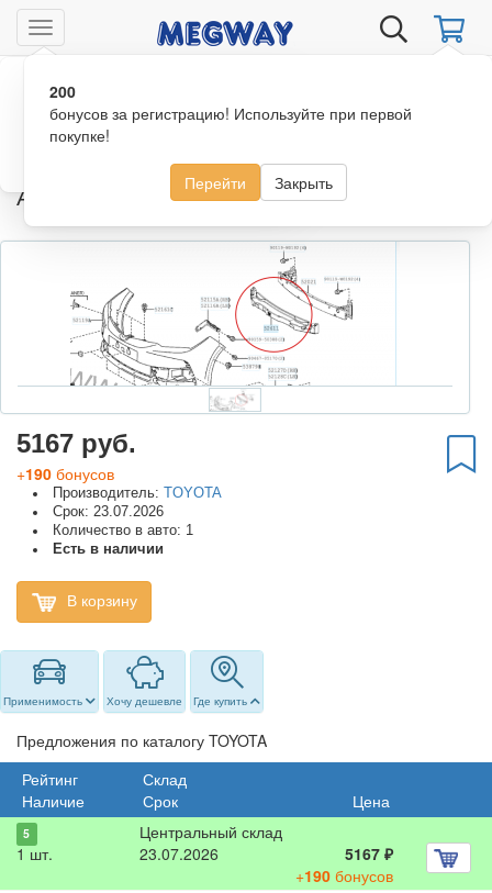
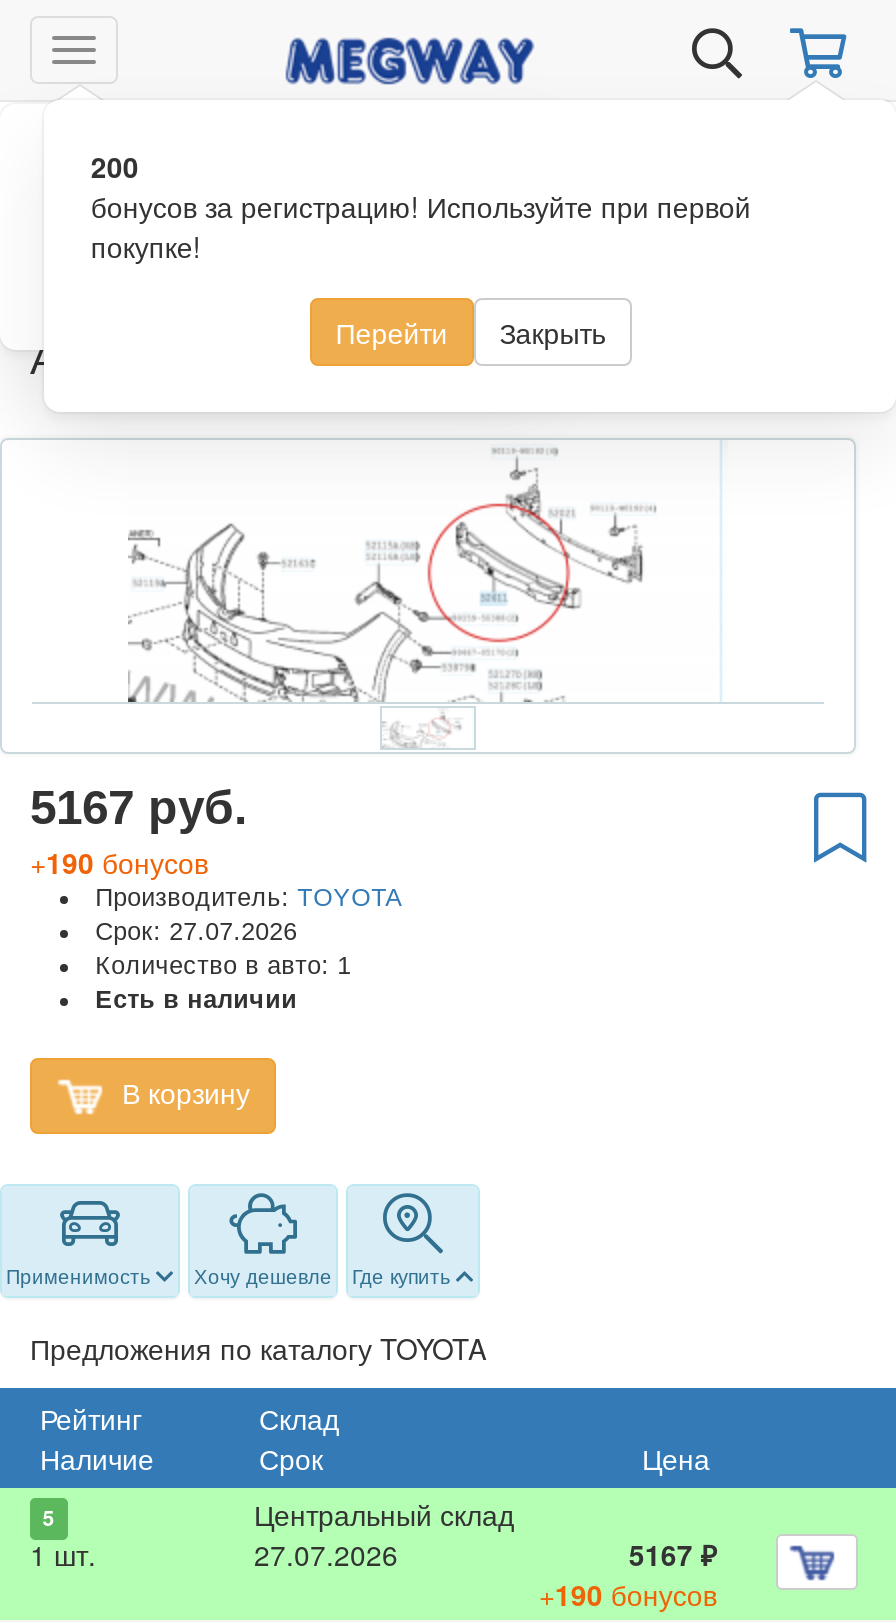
[52,504,163,520] Срок: 23.07.2026 -> [95,918,297,946] Срок: 27.07.2026
[139,843,219,865] 23.07.2026 -> [254,1535,398,1575] 27.07.2026

